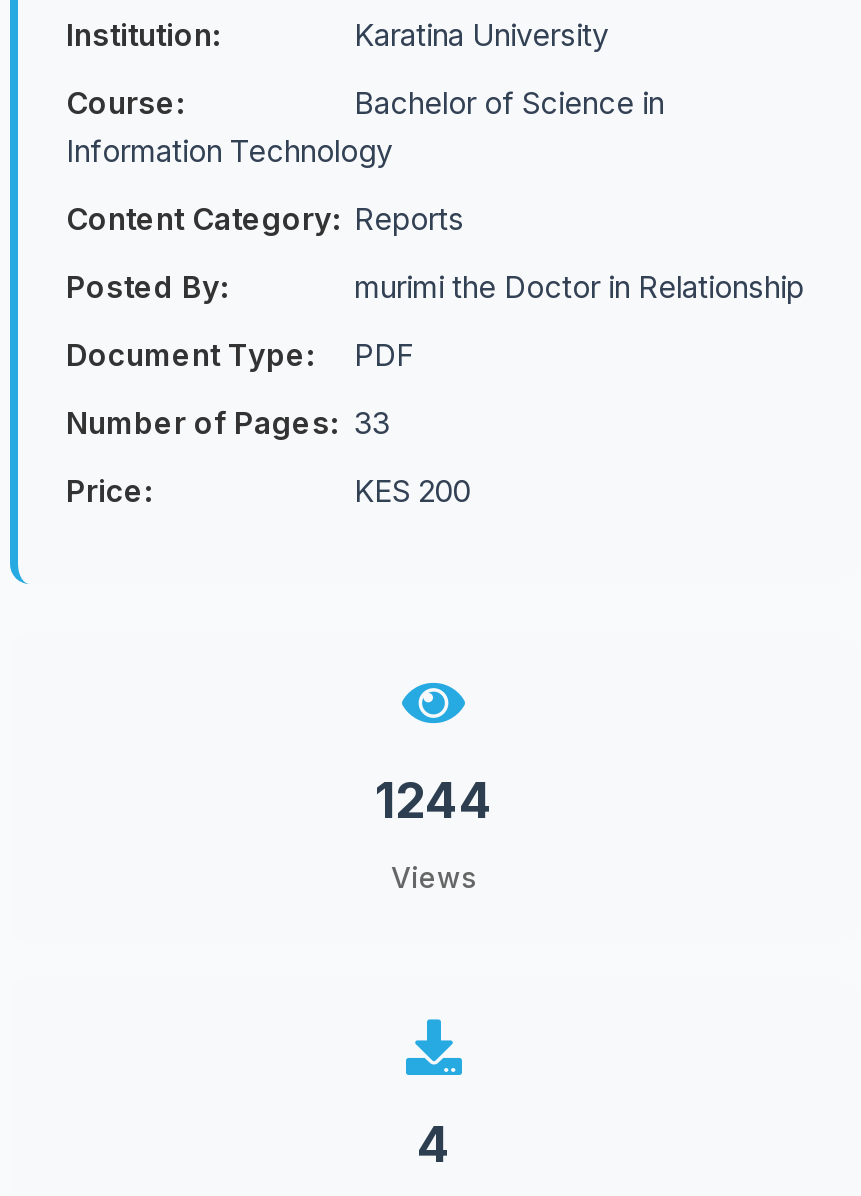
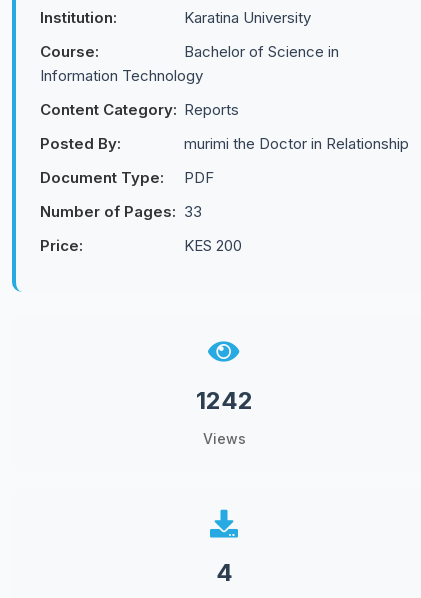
[375,772,493,830] 1244 -> [195,386,252,415] 1242

